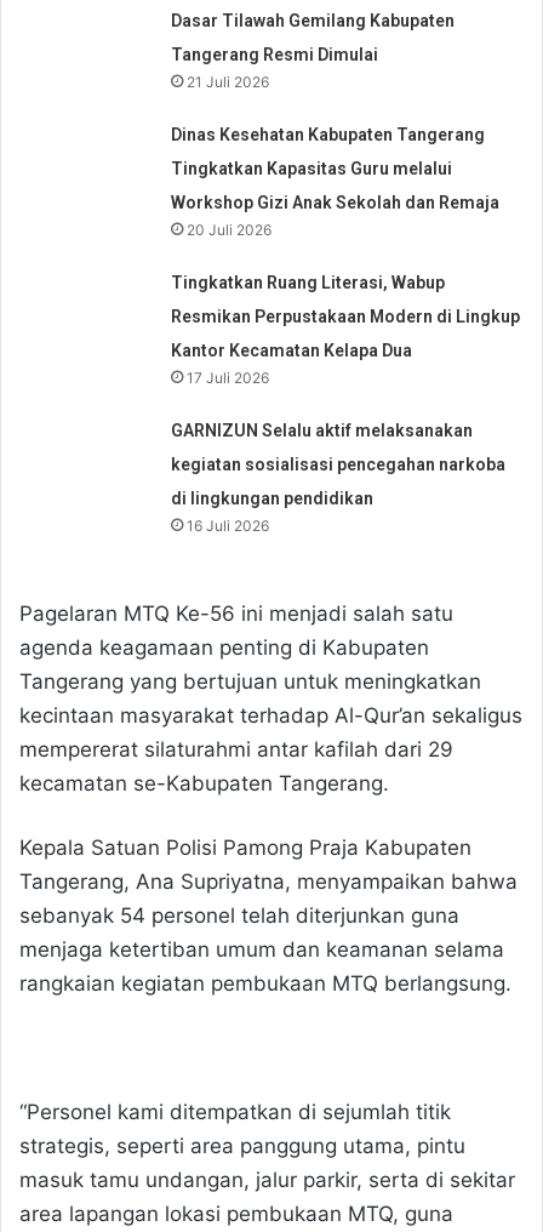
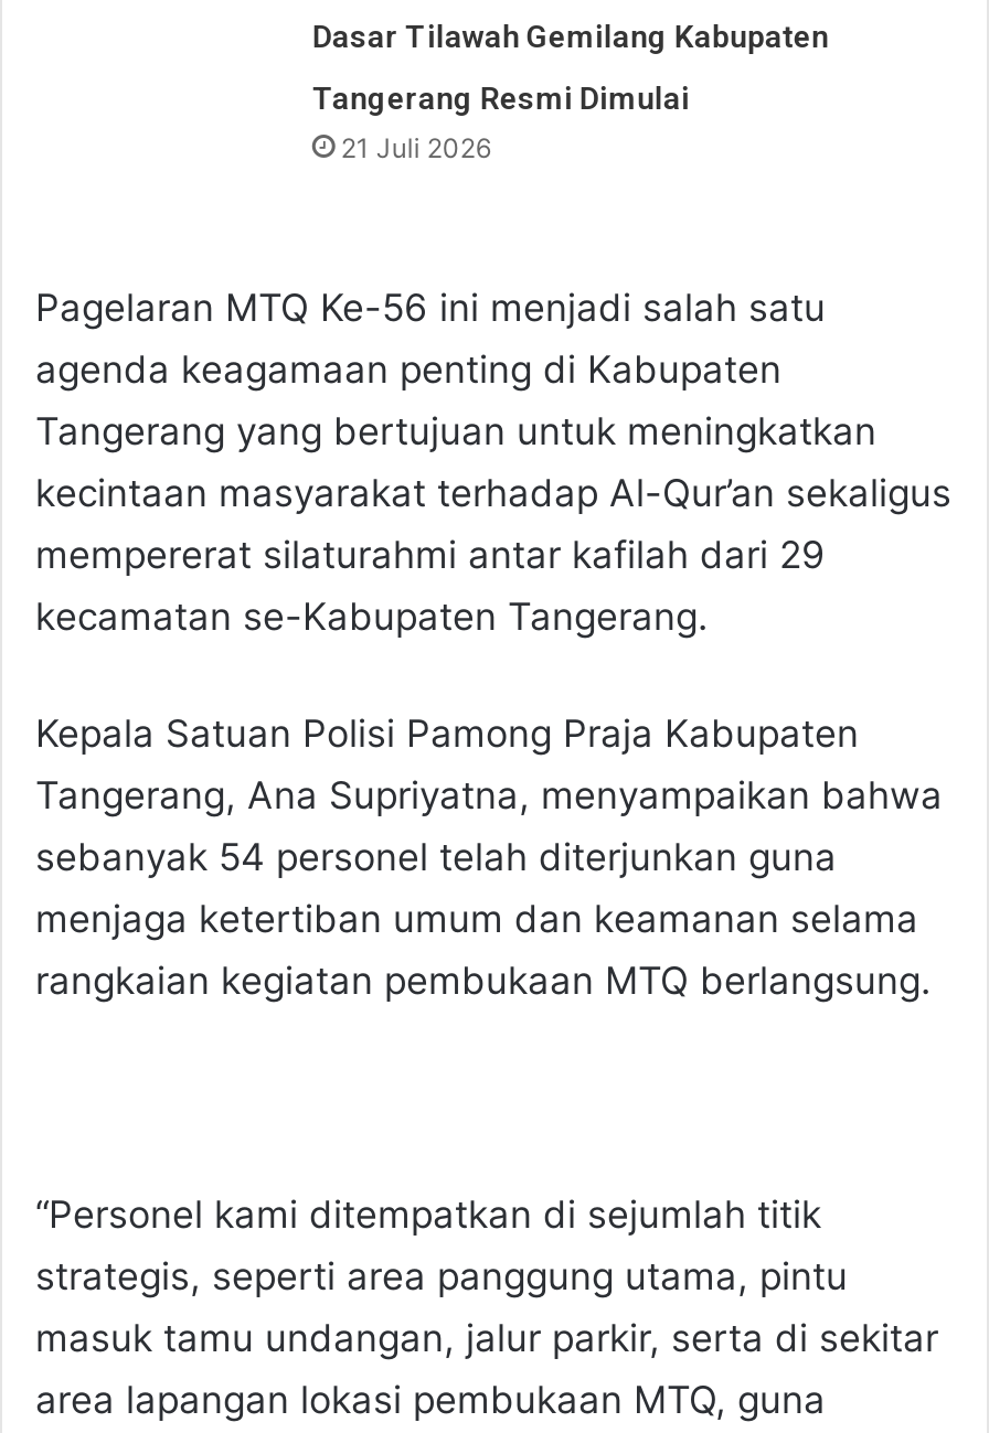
[171,124,520,534] Dinas Kesehatan Kabupaten Tangerang | Tingkatkan Kapasitas Guru melalui | Workshop Gizi Anak Sekolah dan Remaja | 20 Juli 2026 | Tingkatkan Ruang Literasi, Wabup | Resmikan Perpustakaan Modern di Lingkup | Kantor Kecamatan Kelapa Dua | 17 Juli 2026 | GARNIZUN Selalu aktif melaksanakan | kegiatan sosialisasi pencegahan narkoba | di lingkungan pendidikan | 16 Juli 2026 -> none

